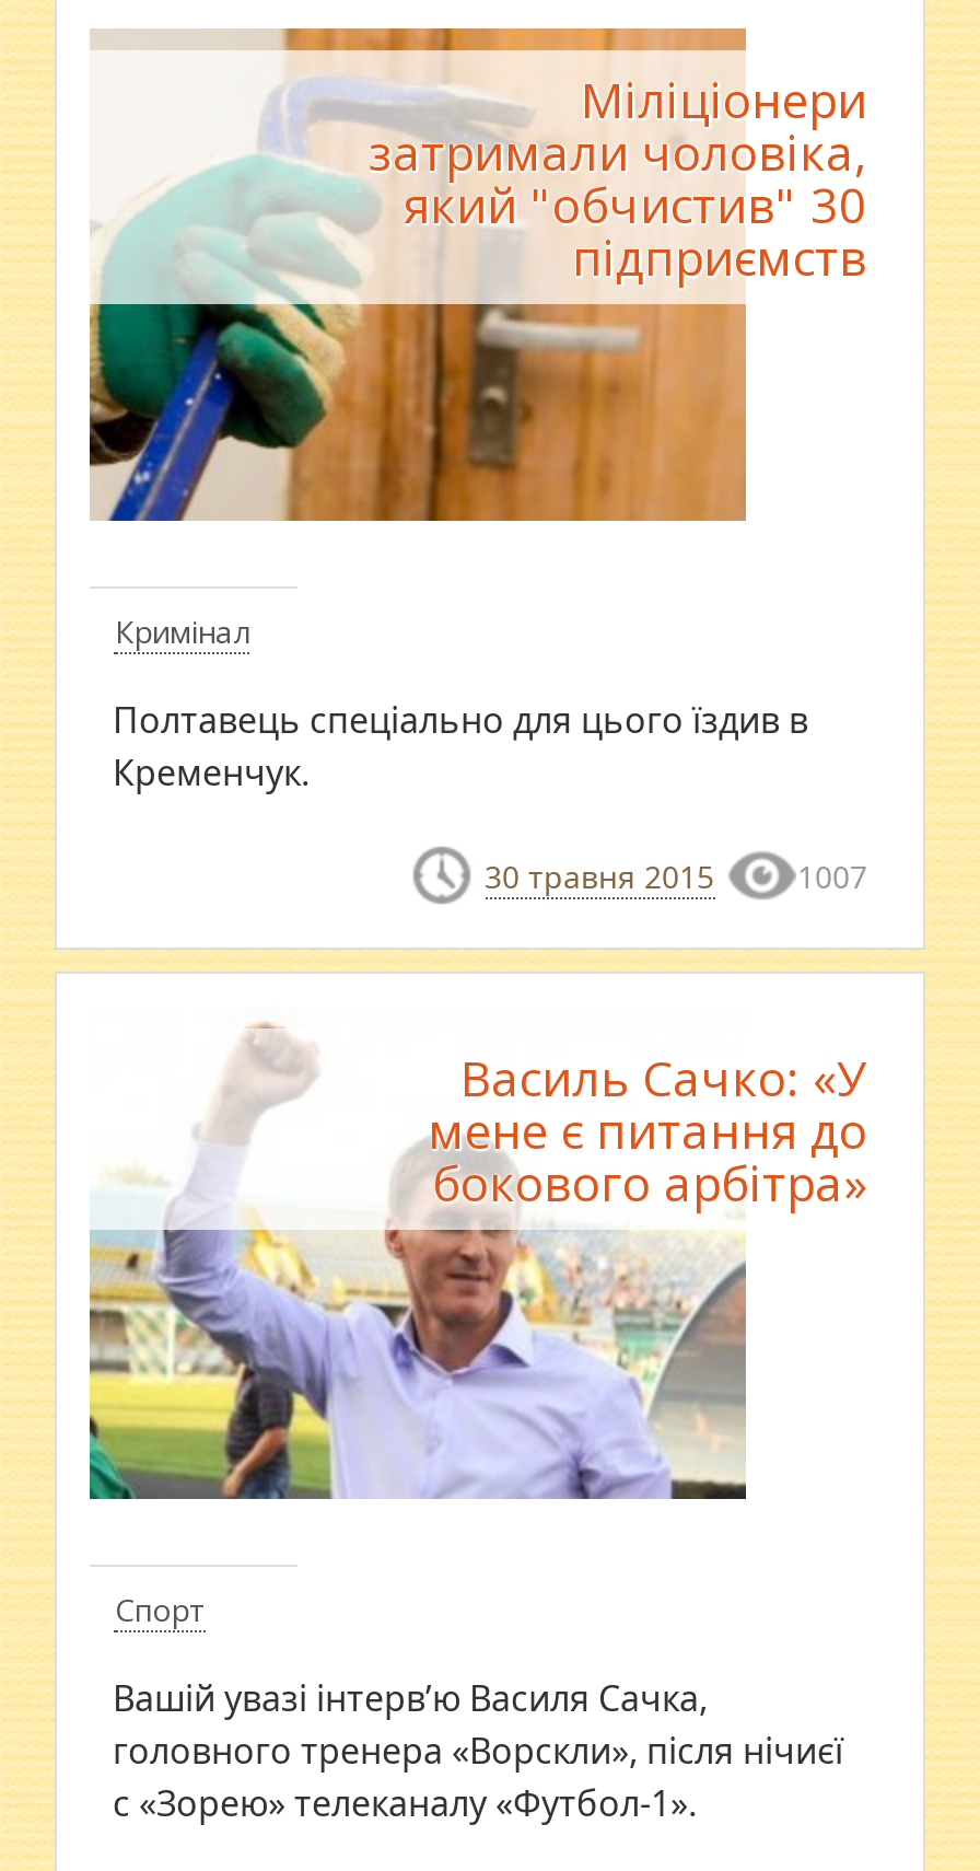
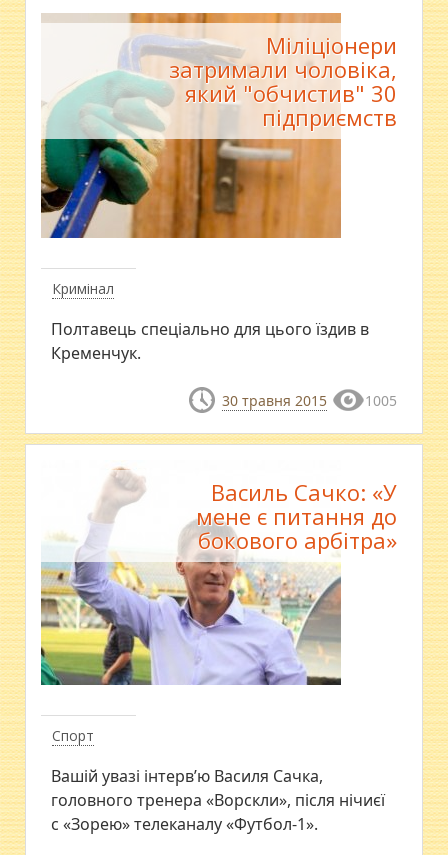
[485,855,867,897] 30 травня 2015 1007 -> [221,391,396,410] 30 травня 2015 1005

